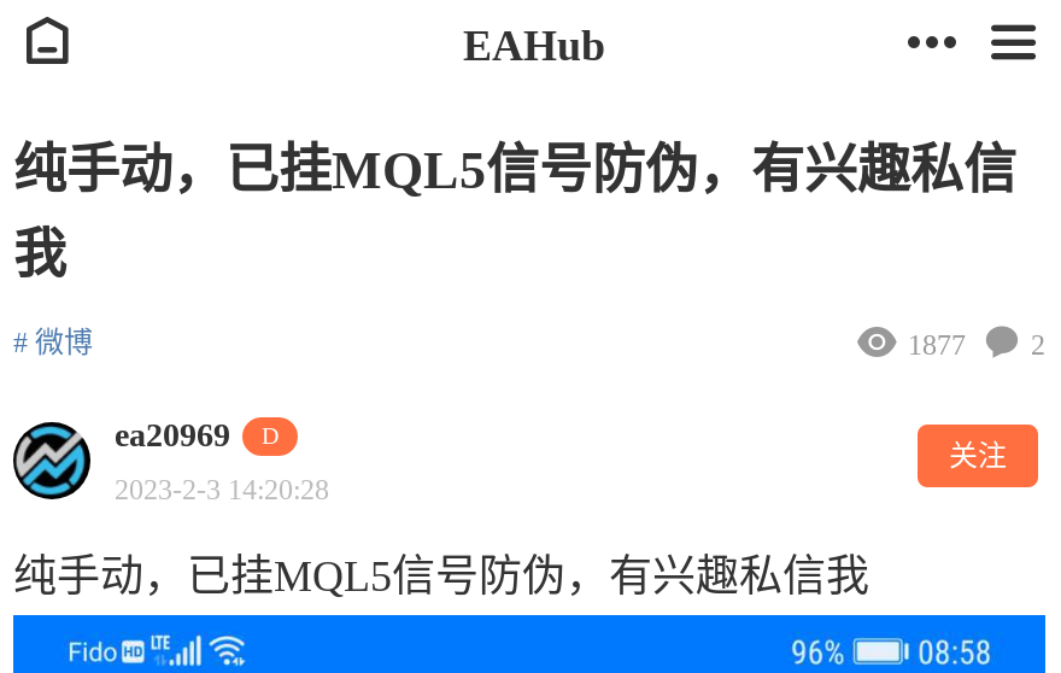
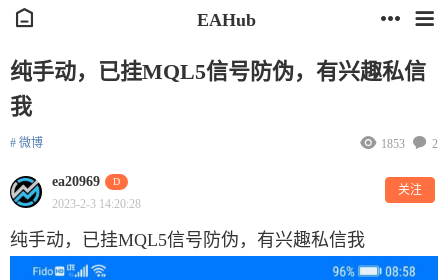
[908,328,1045,362] 1877 2 -> [381,137,438,151] 1853 2

